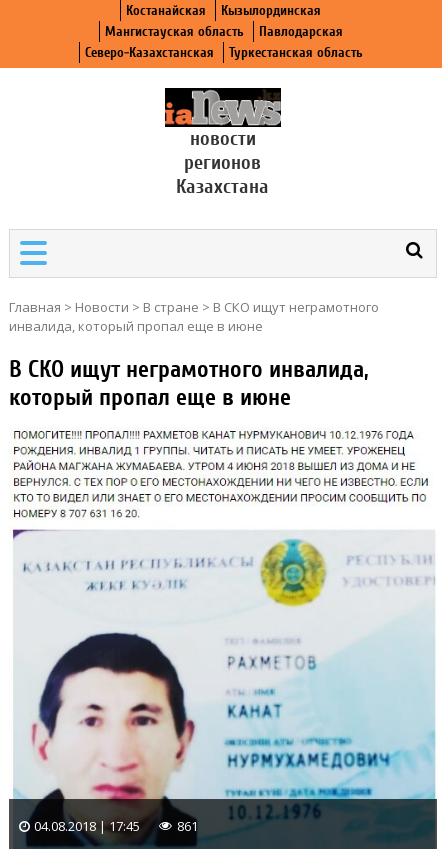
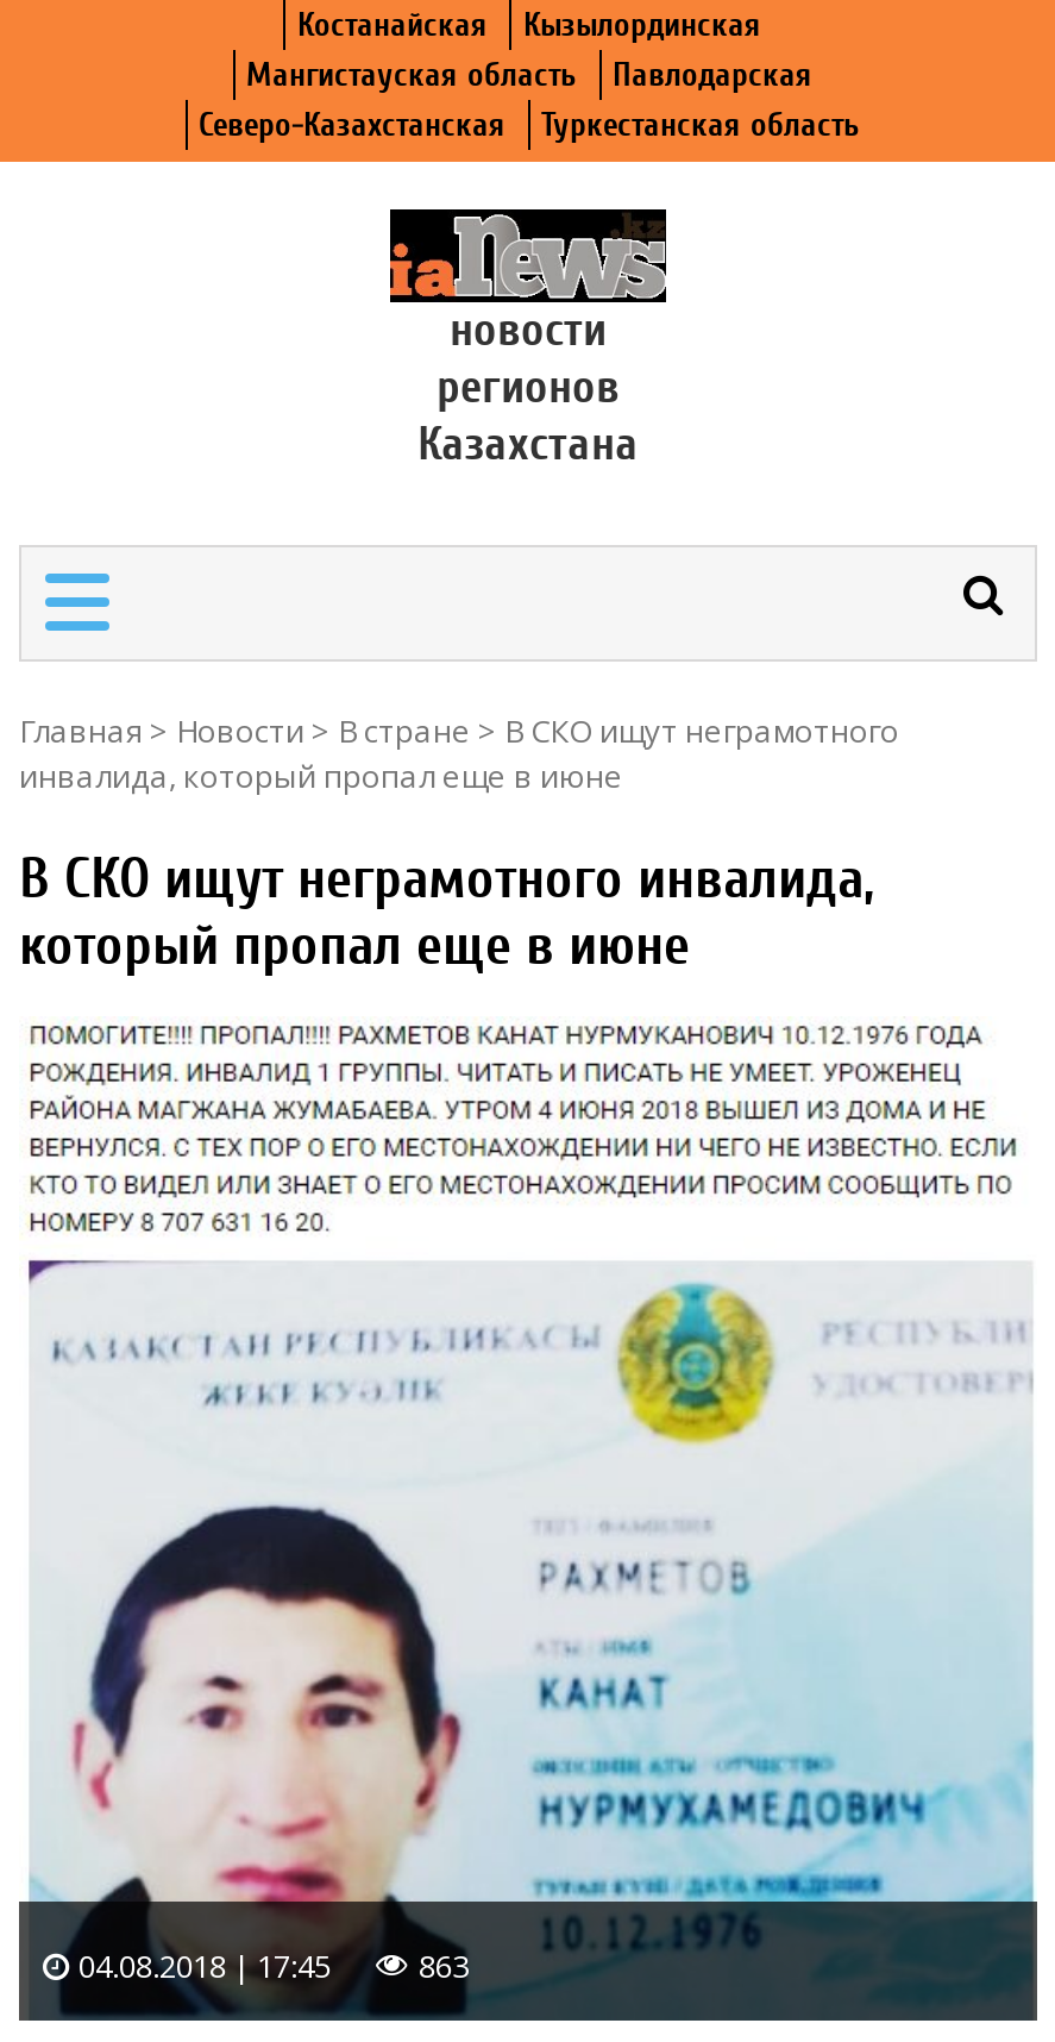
[177,817,198,835] 861 -> [419,1944,469,1987] 863

